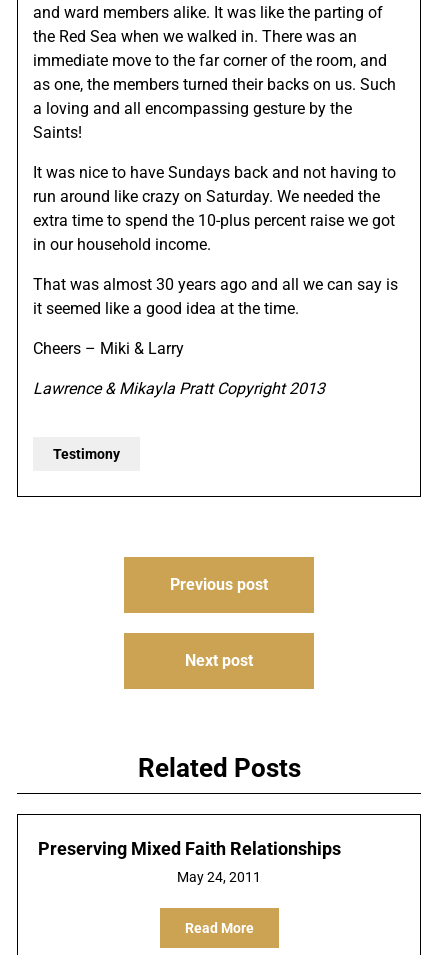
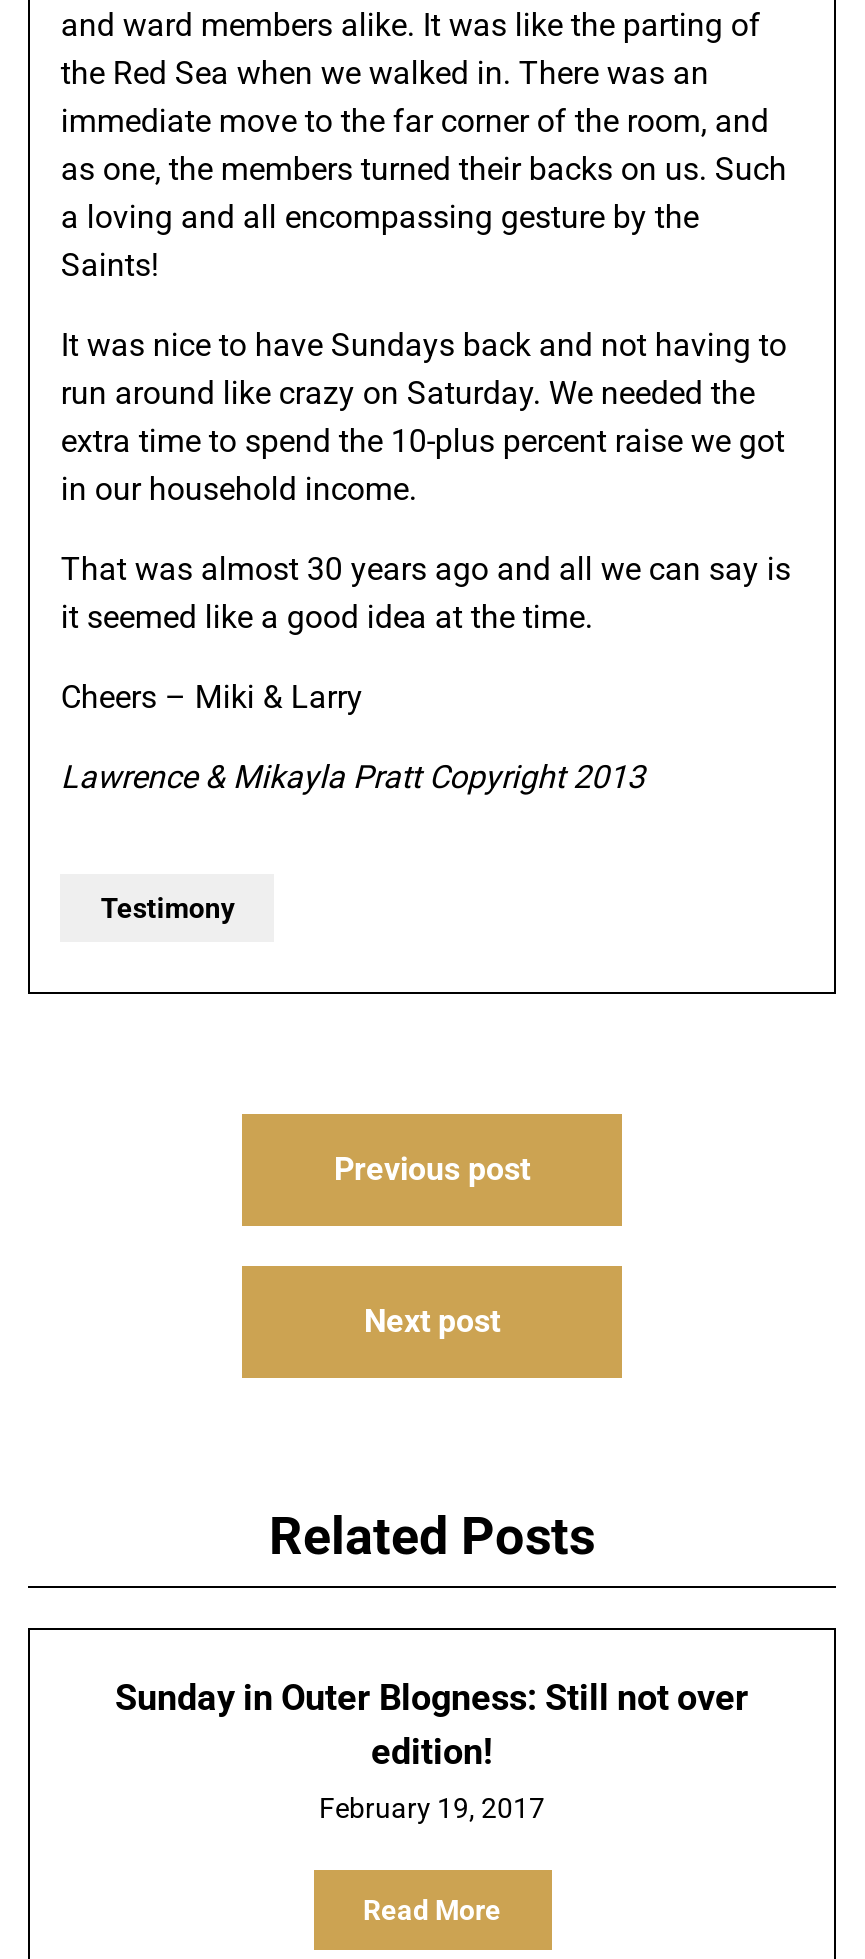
[38,838,341,859] Preserving Mixed Faith Relationships -> [115,1676,749,1772] Sunday in Outer Blogness: Still not over | edition!
[177,869,261,885] May 24, 2011 -> [319,1792,545,1824] February 19, 2017

